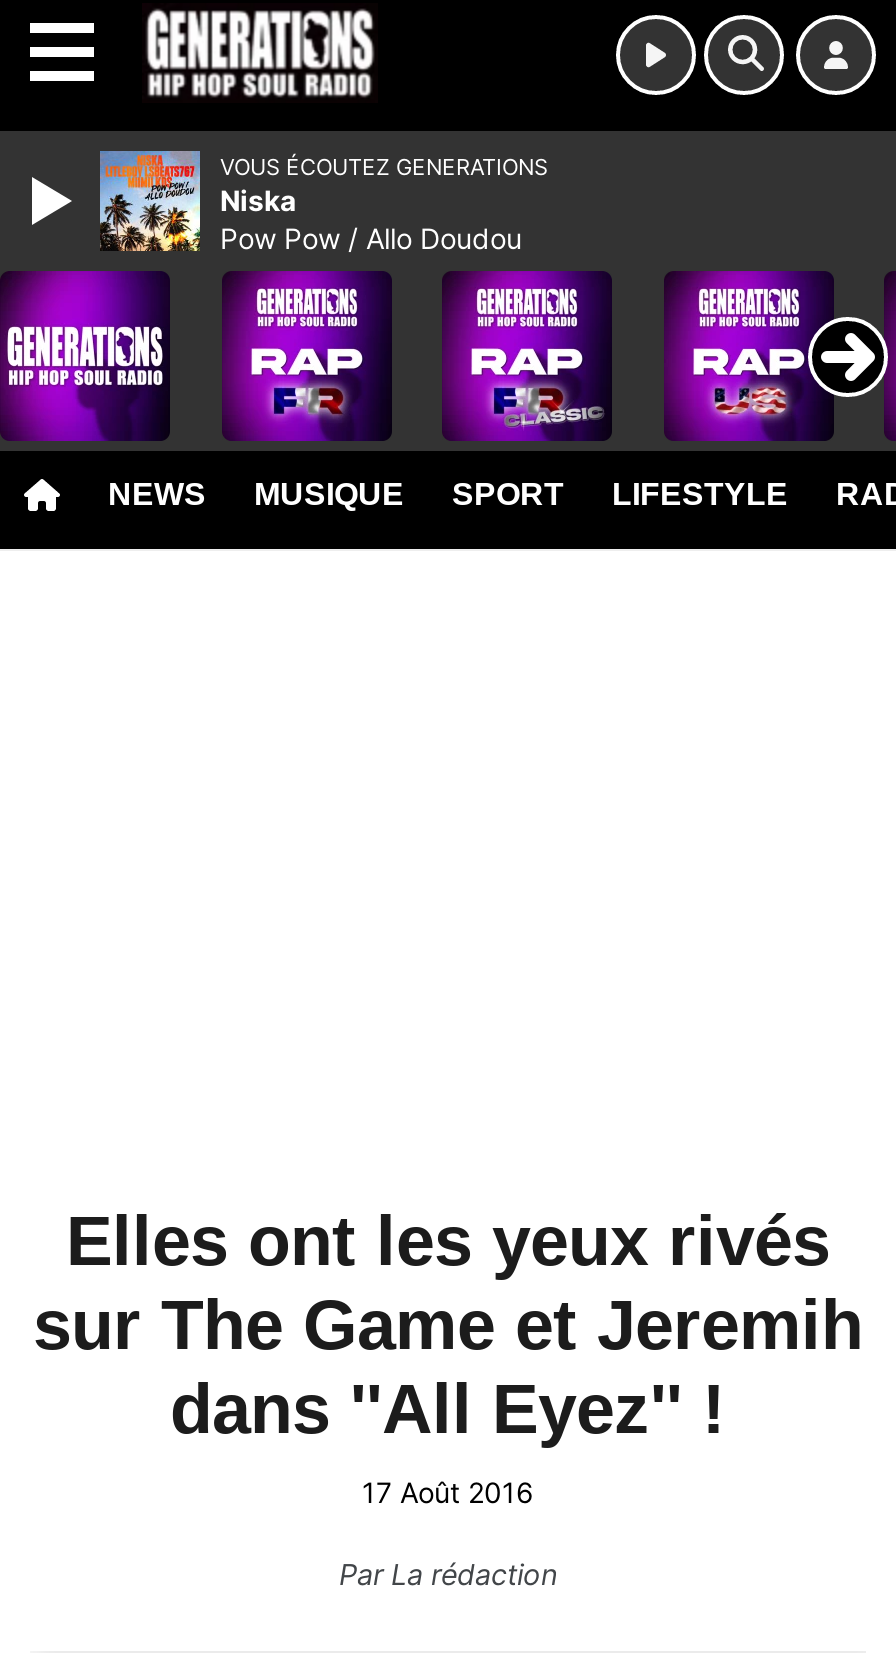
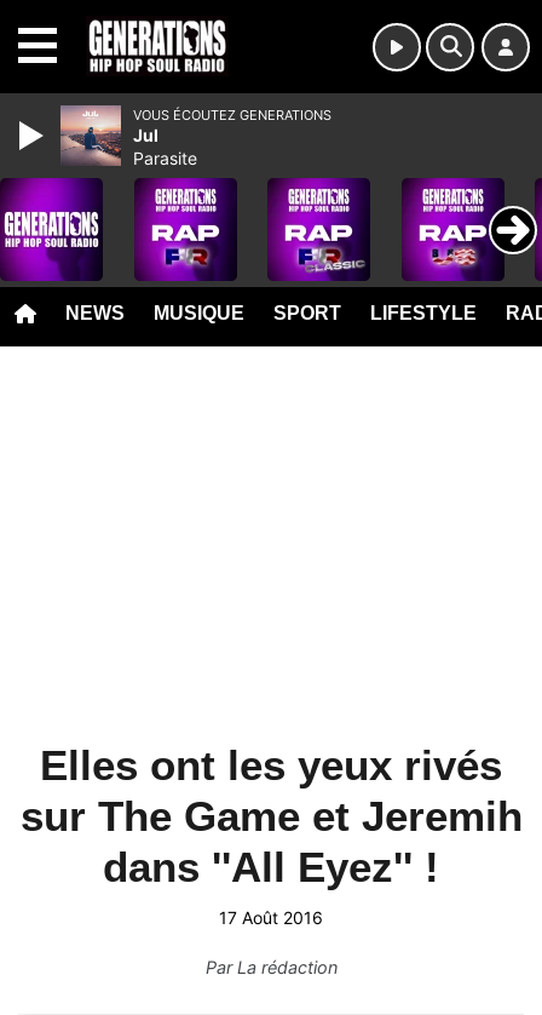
[100,151,522,255] [image] | Niska | Pow Pow / Allo Doudou -> [60,105,197,168] [image] | Jul | Parasite

